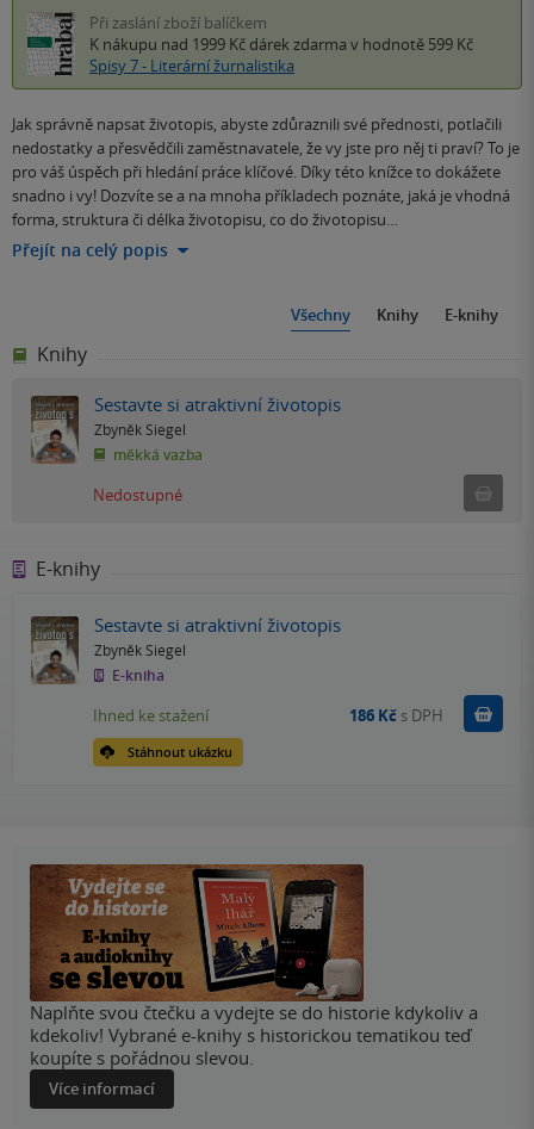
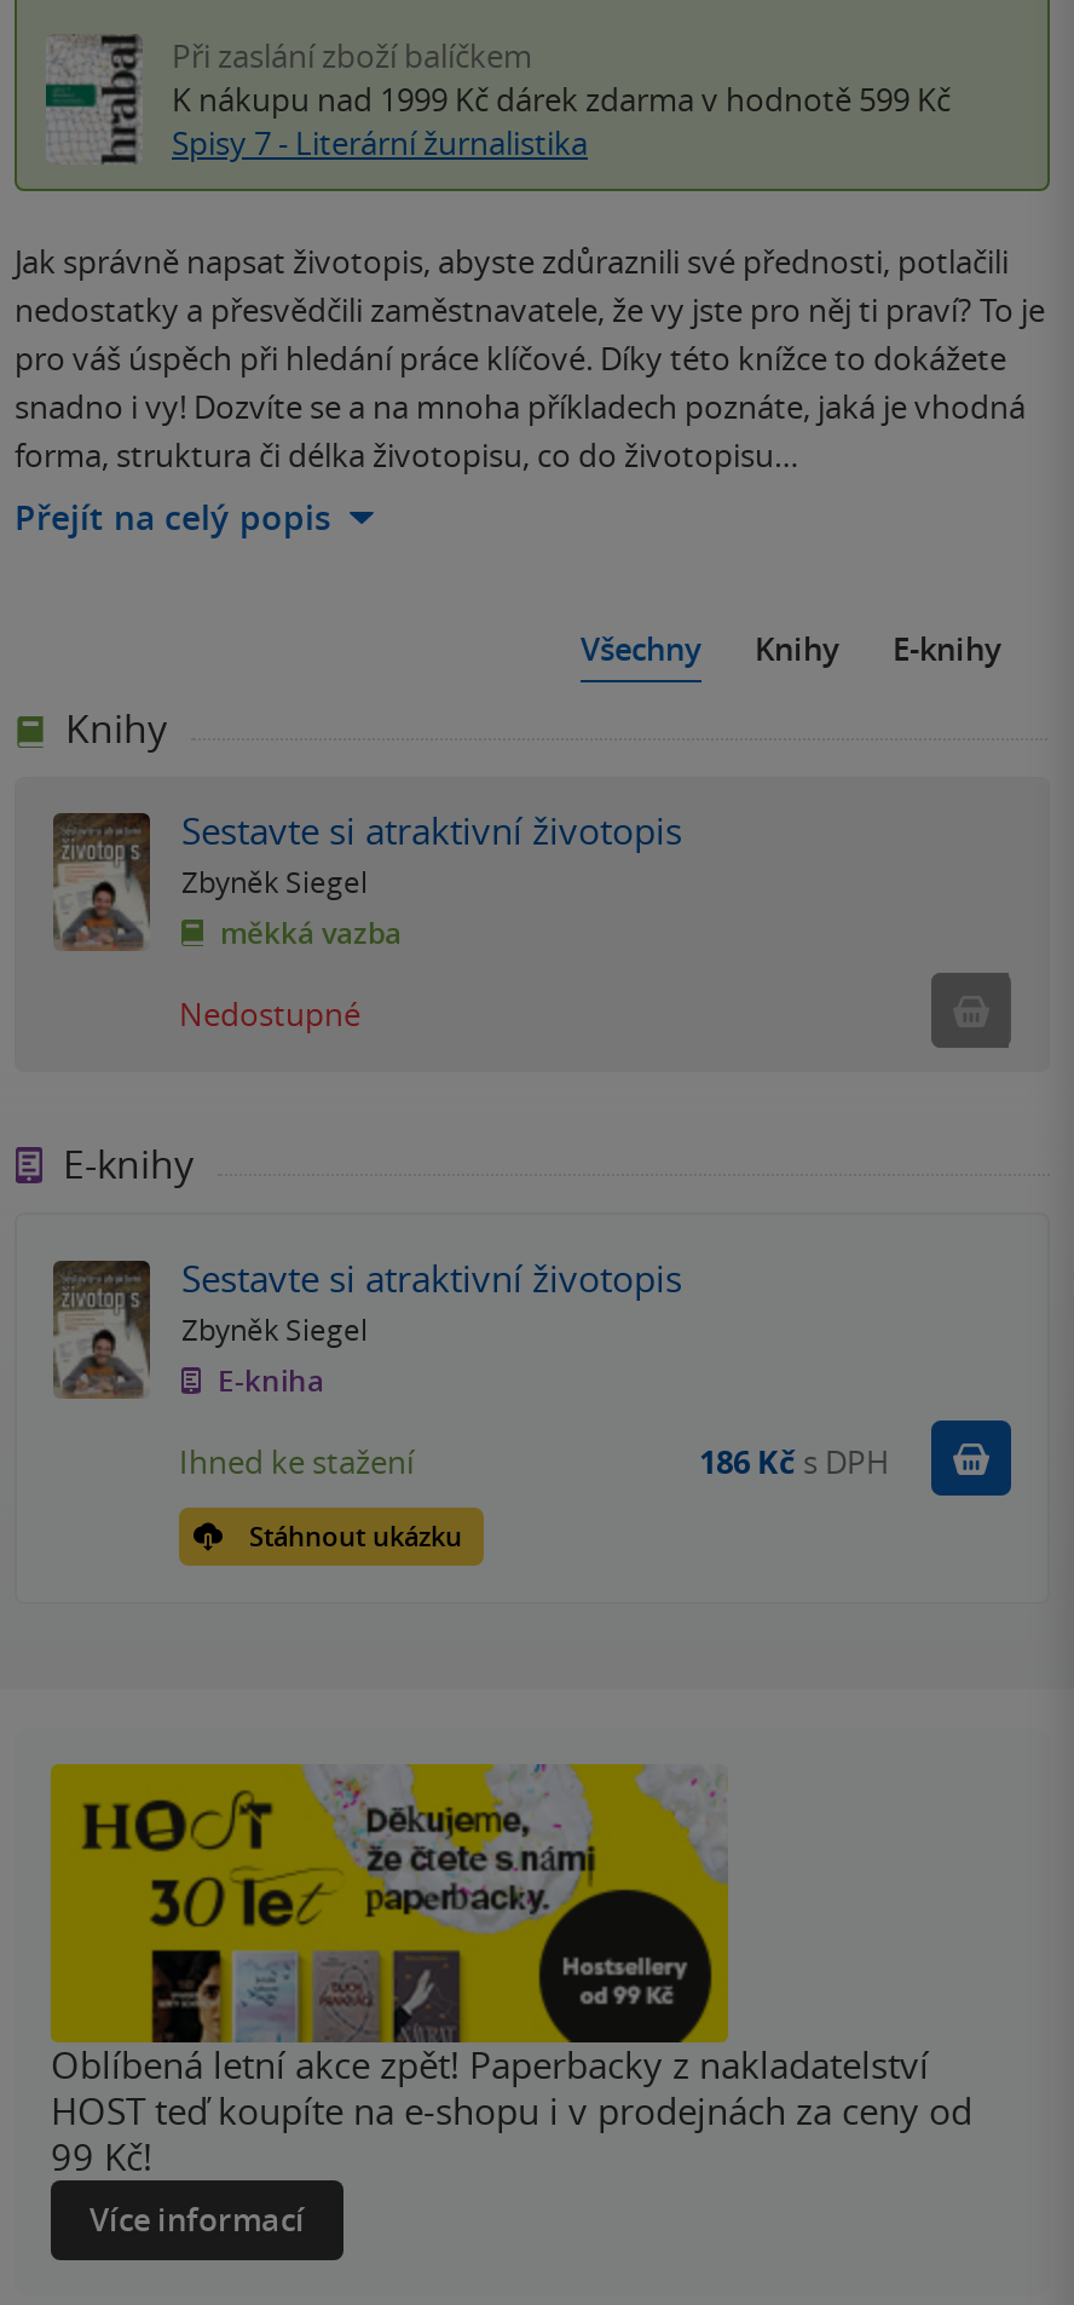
[29,863,478,1070] [image] | Naplňte svou čtečku a vydejte se do historie kdykoliv a | kdekoliv! Vybrané e-knihy s historickou tematikou teď | koupíte s pořádnou slevou. -> [48,1762,972,2181] [image] | Oblíbená letní akce zpět! Paperbacky z nakladatelství | HOST teď koupíte na e-shopu i v prodejnách za ceny od | 99 Kč!

